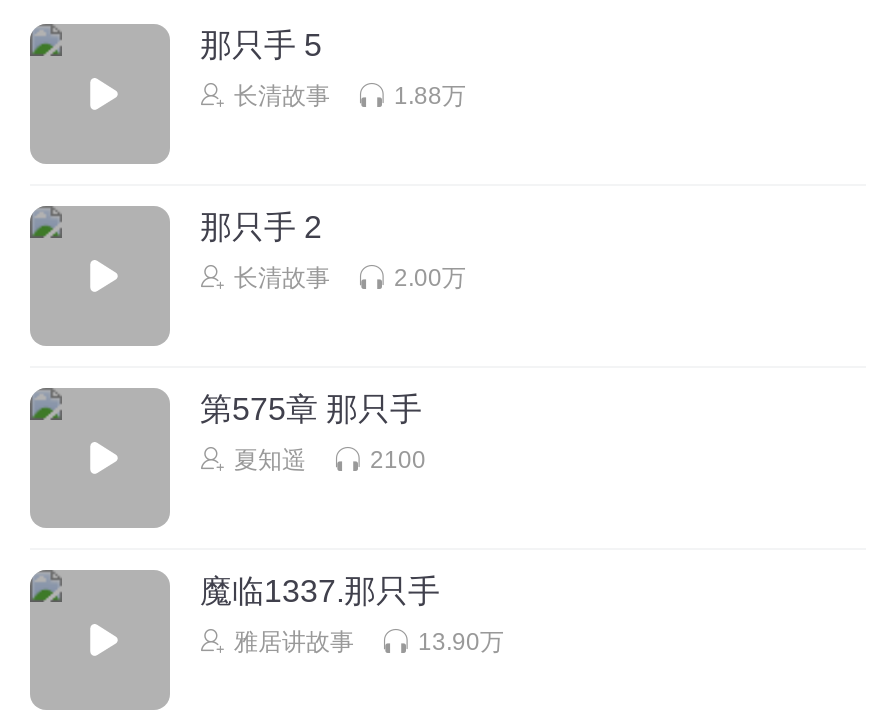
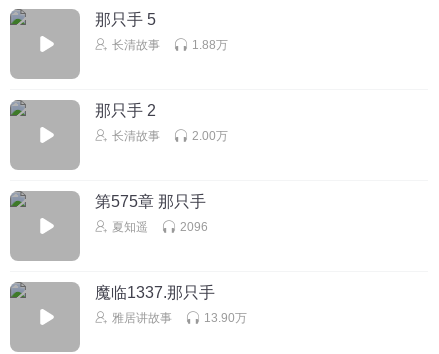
[370,446,426,474] 2100 -> [180,220,208,234] 2096

